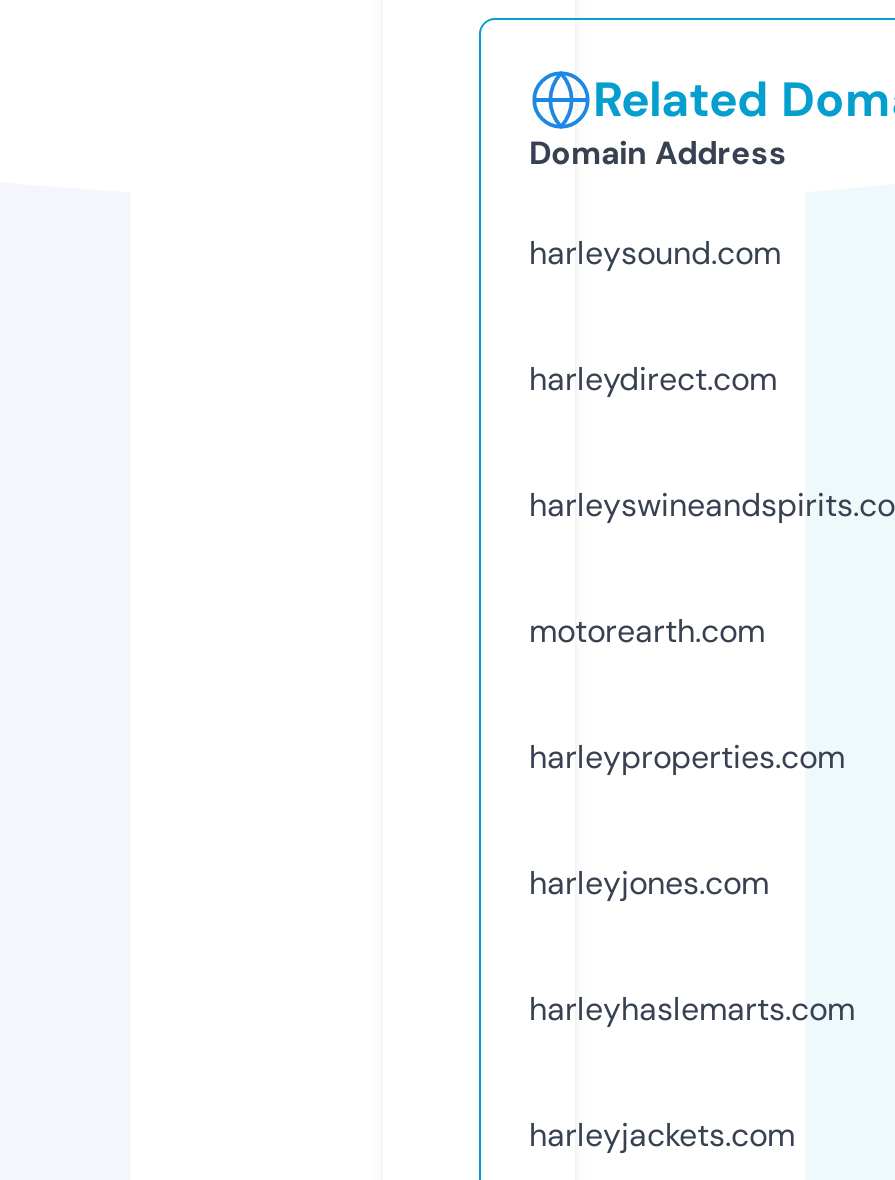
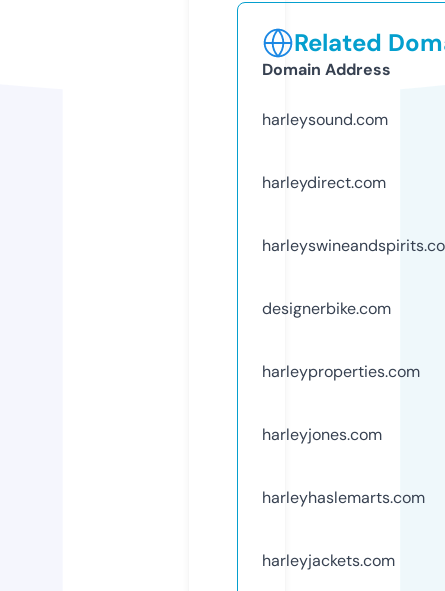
[529,610,765,652] motorearth.com -> [262,298,391,319] designerbike.com

